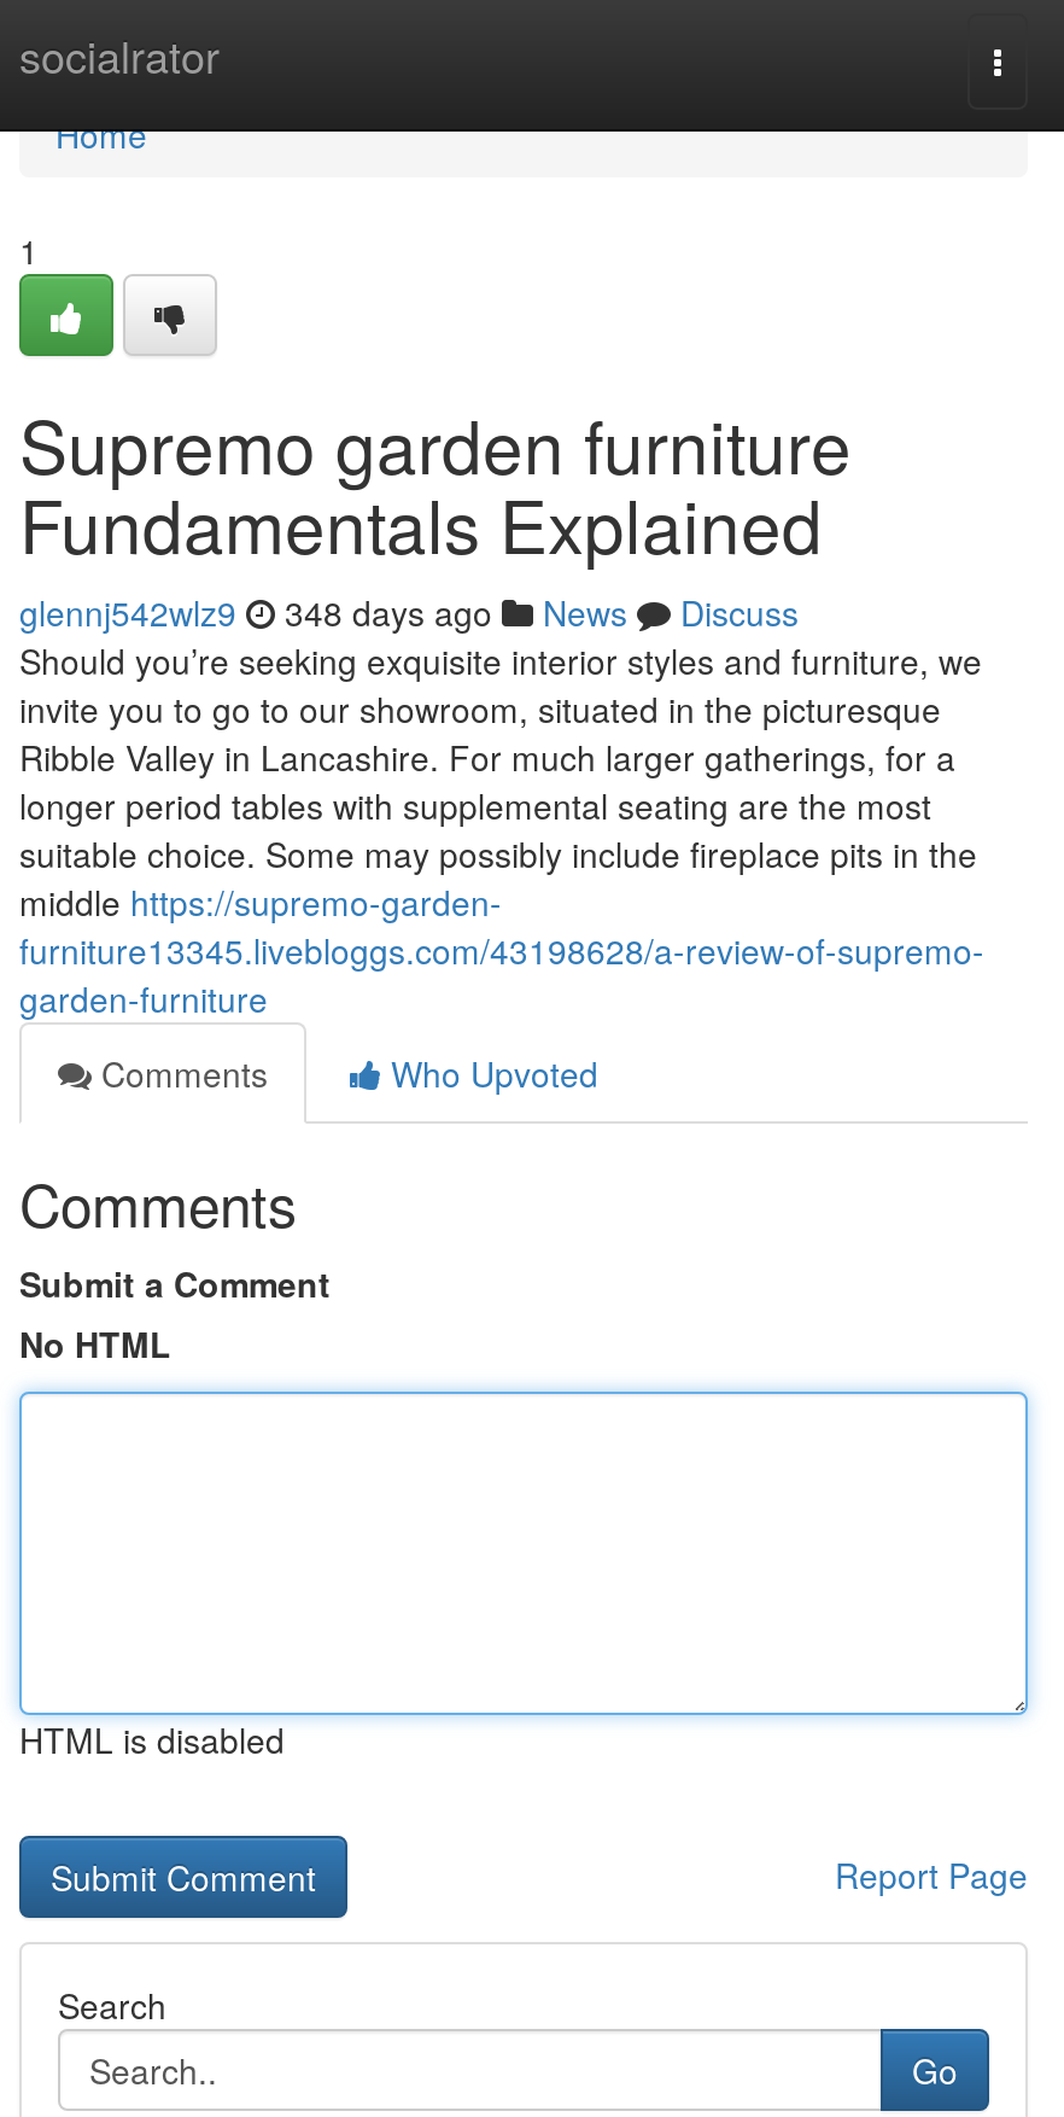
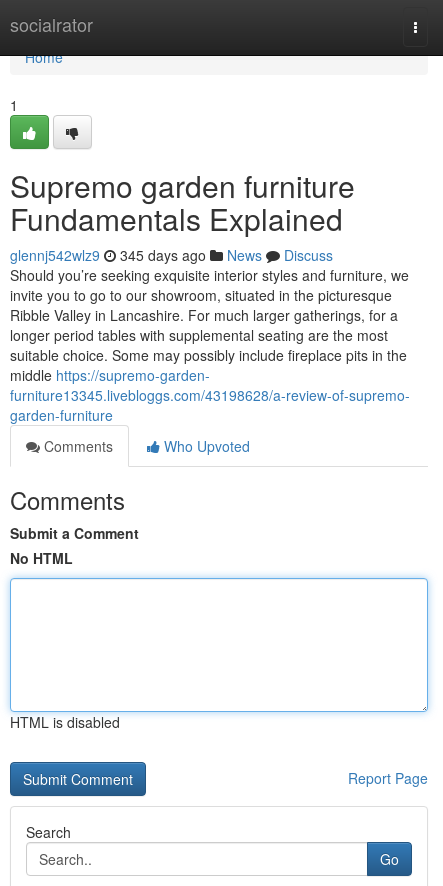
[19,588,799,636] glennj542wlz9 348 days ago News Discuss -> [10,245,333,265] glennj542wlz9 345 days ago News Discuss

